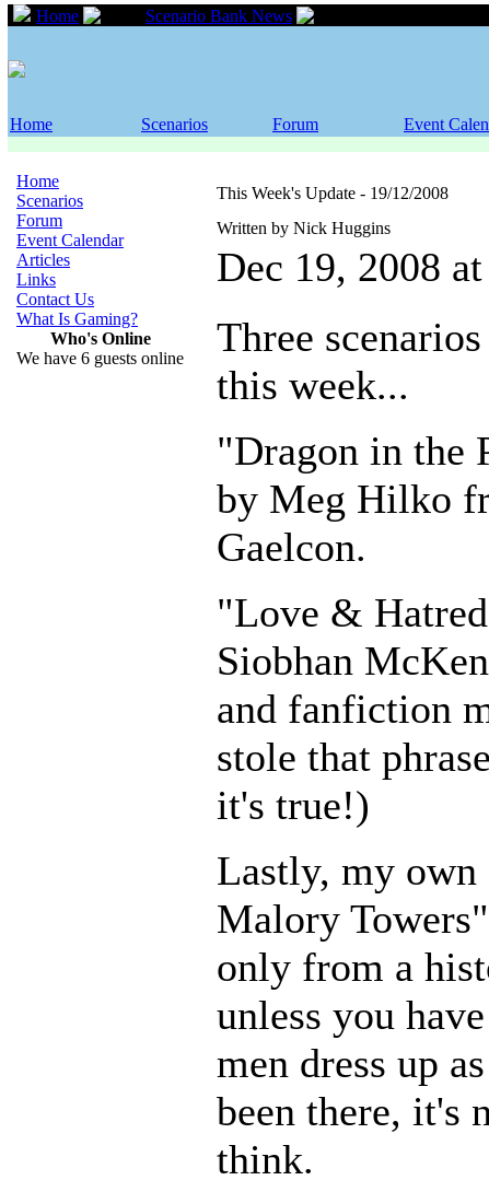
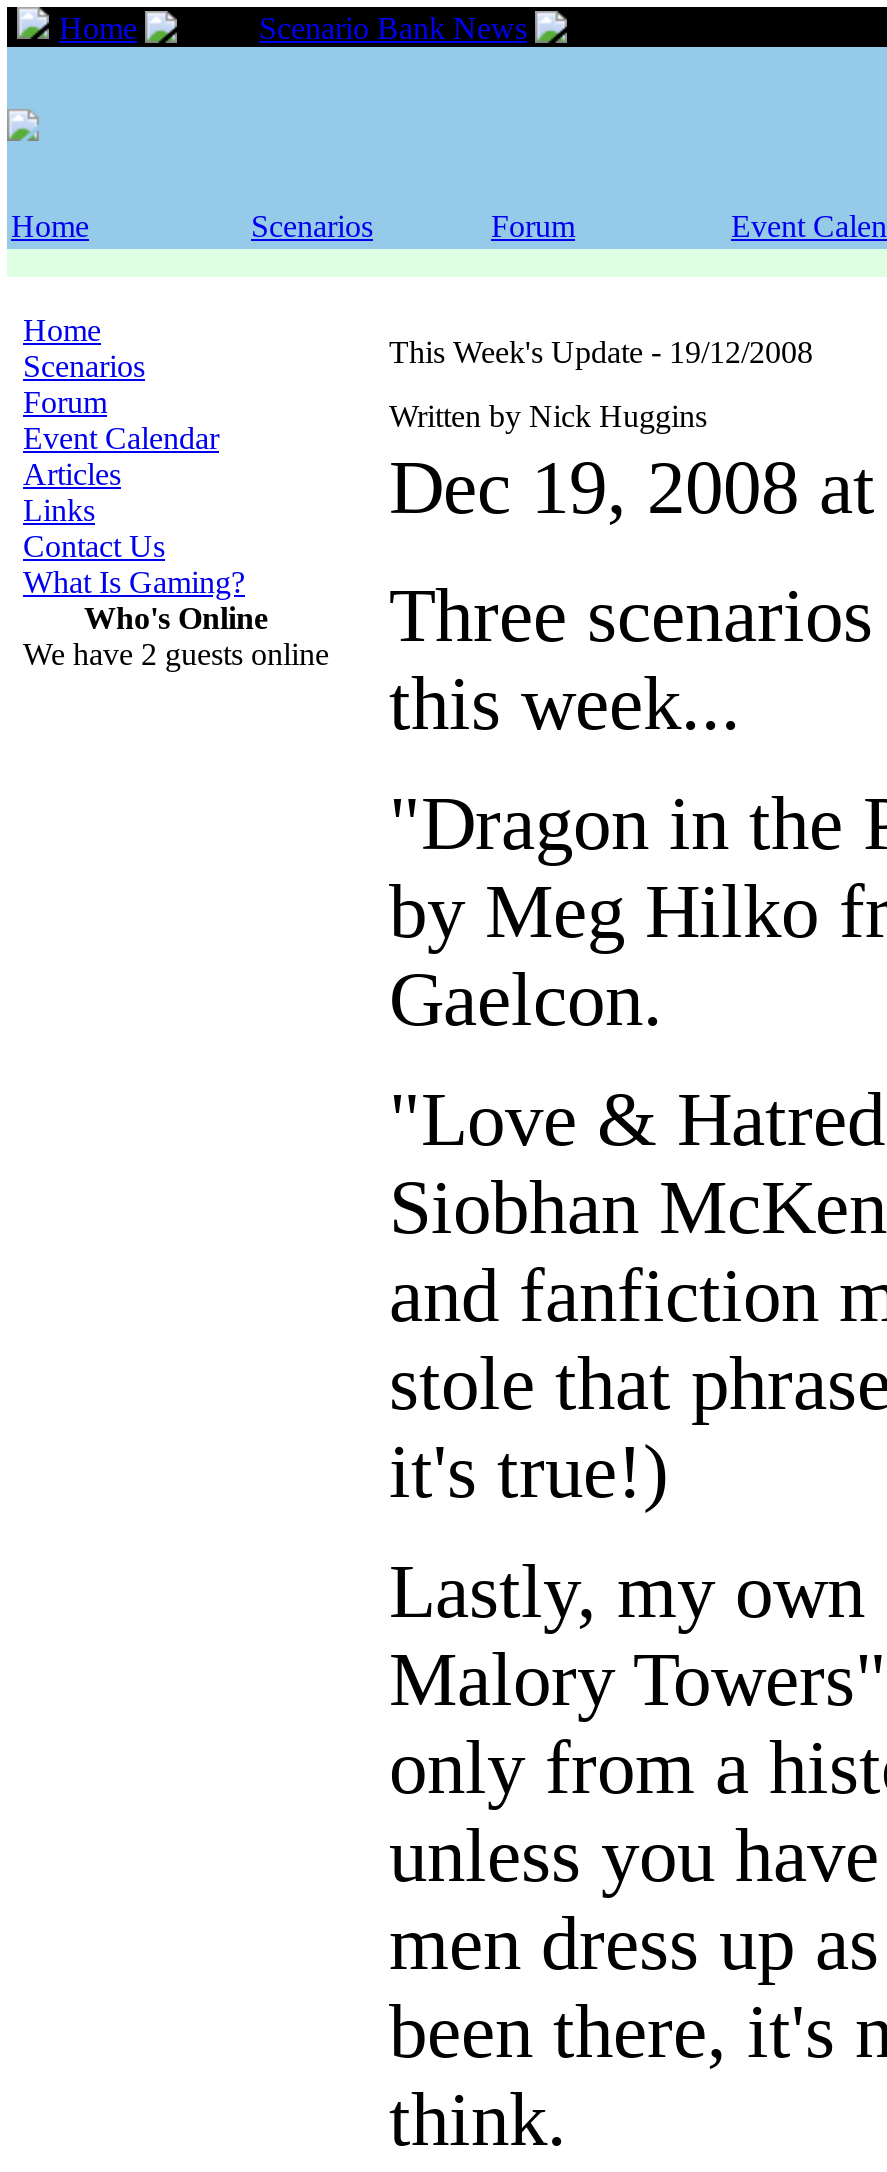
[16,349,184,367] We have 6 guests online -> [23,637,329,671] We have 2 guests online

